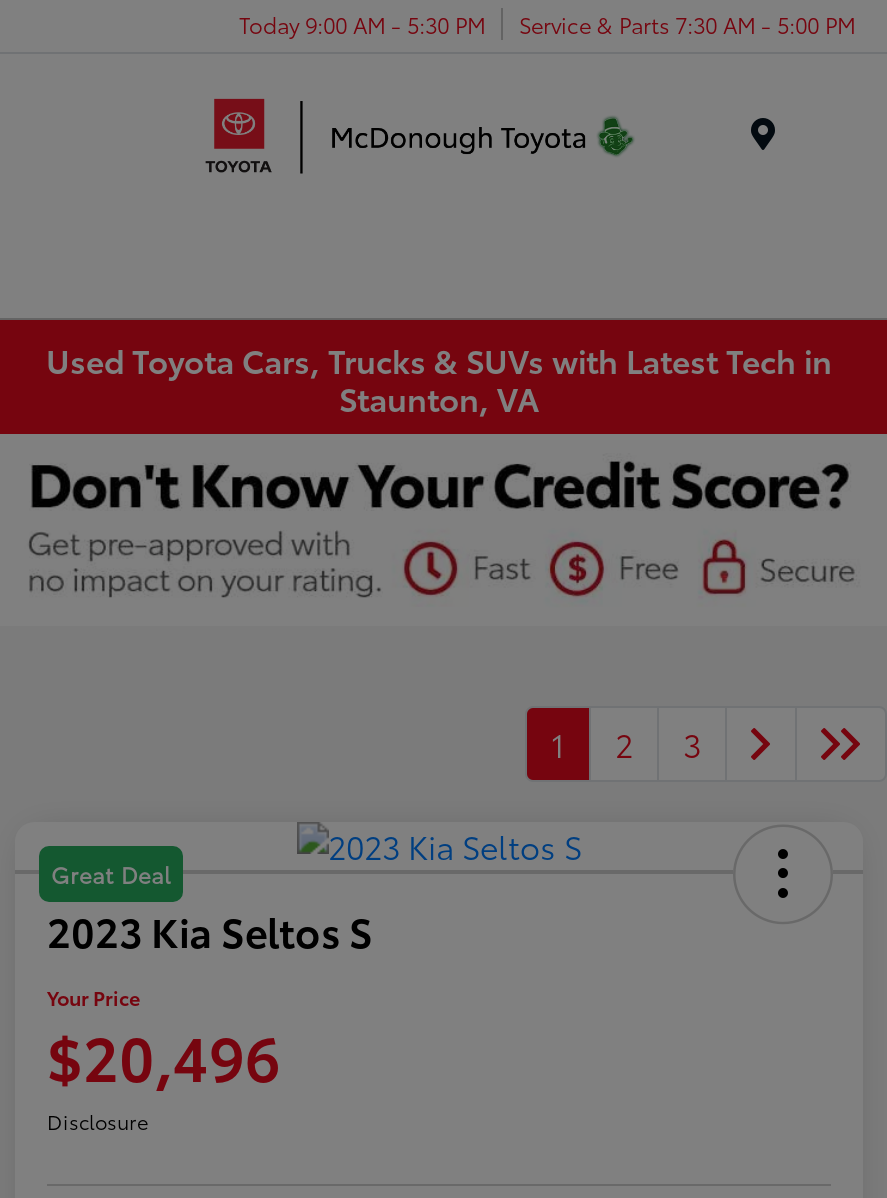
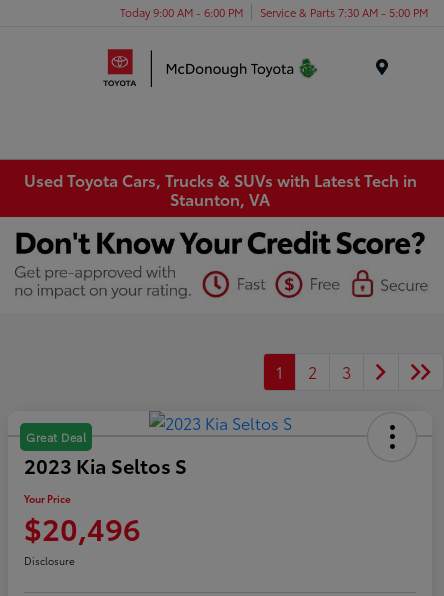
[239,7,855,39] Today 9:00 AM - 5:30 PM Service & Parts 7:30 AM - 5:00 PM -> [120,3,428,19] Today 9:00 AM - 6:00 PM Service & Parts 7:30 AM - 5:00 PM

